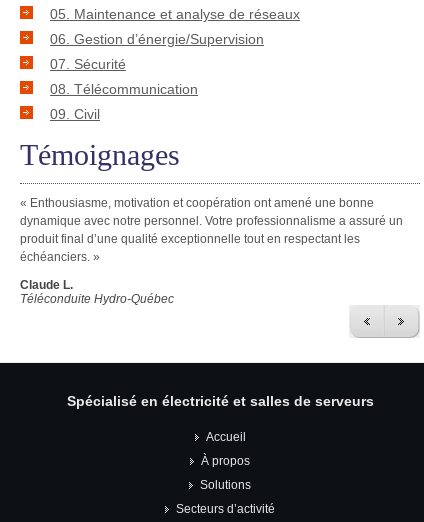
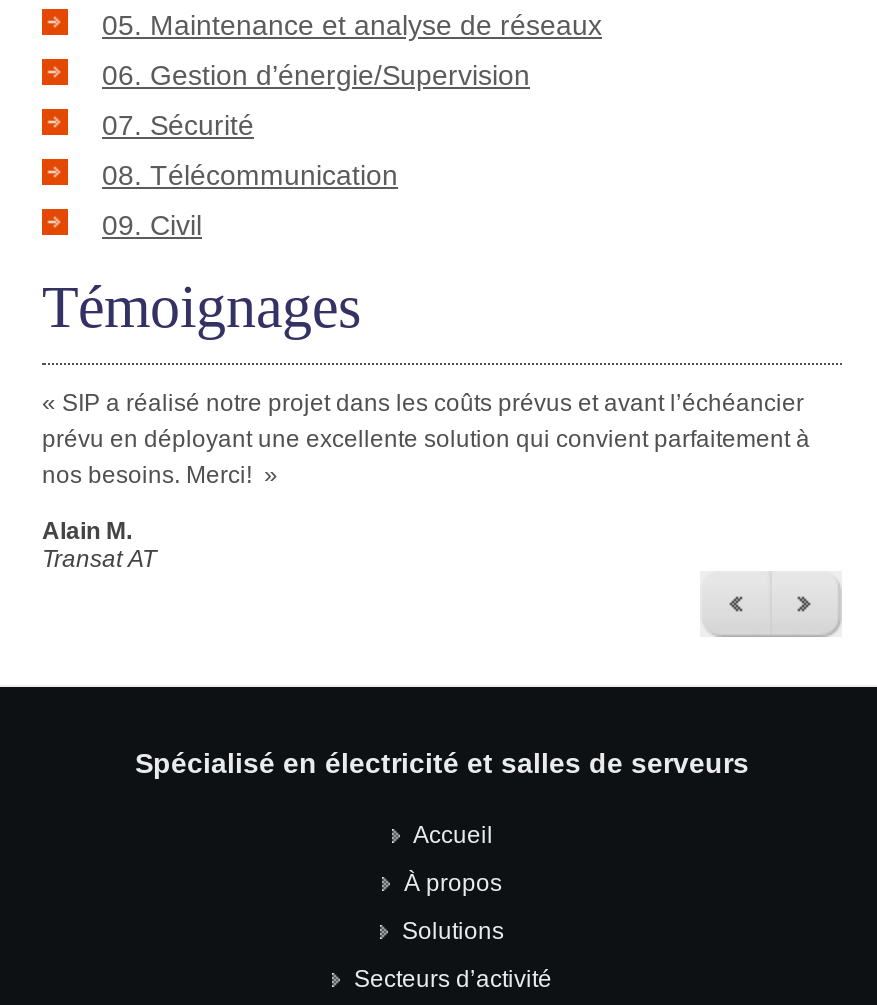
[20,196,403,264] « Enthousiasme, motivation et coopération ont amené une bonne | dynamique avec notre personnel. Votre professionnalisme a assuré un | produit final d’une qualité exceptionnelle tout en respectant les | échéanciers. » -> [42,389,810,489] « SIP a réalisé notre projet dans les coûts prévus et avant l’échéancier | prévu en déployant une excellente solution qui convient parfaitement à | nos besoins. Merci! »
[20,278,174,306] Claude L. | Téléconduite Hydro-Québec -> [42,517,156,573] Alain M. | Transat AT

